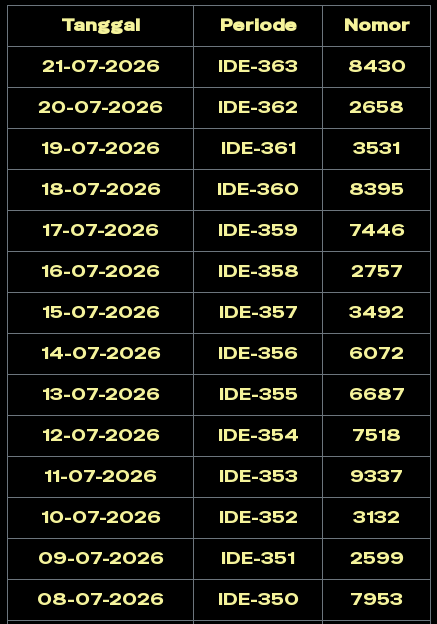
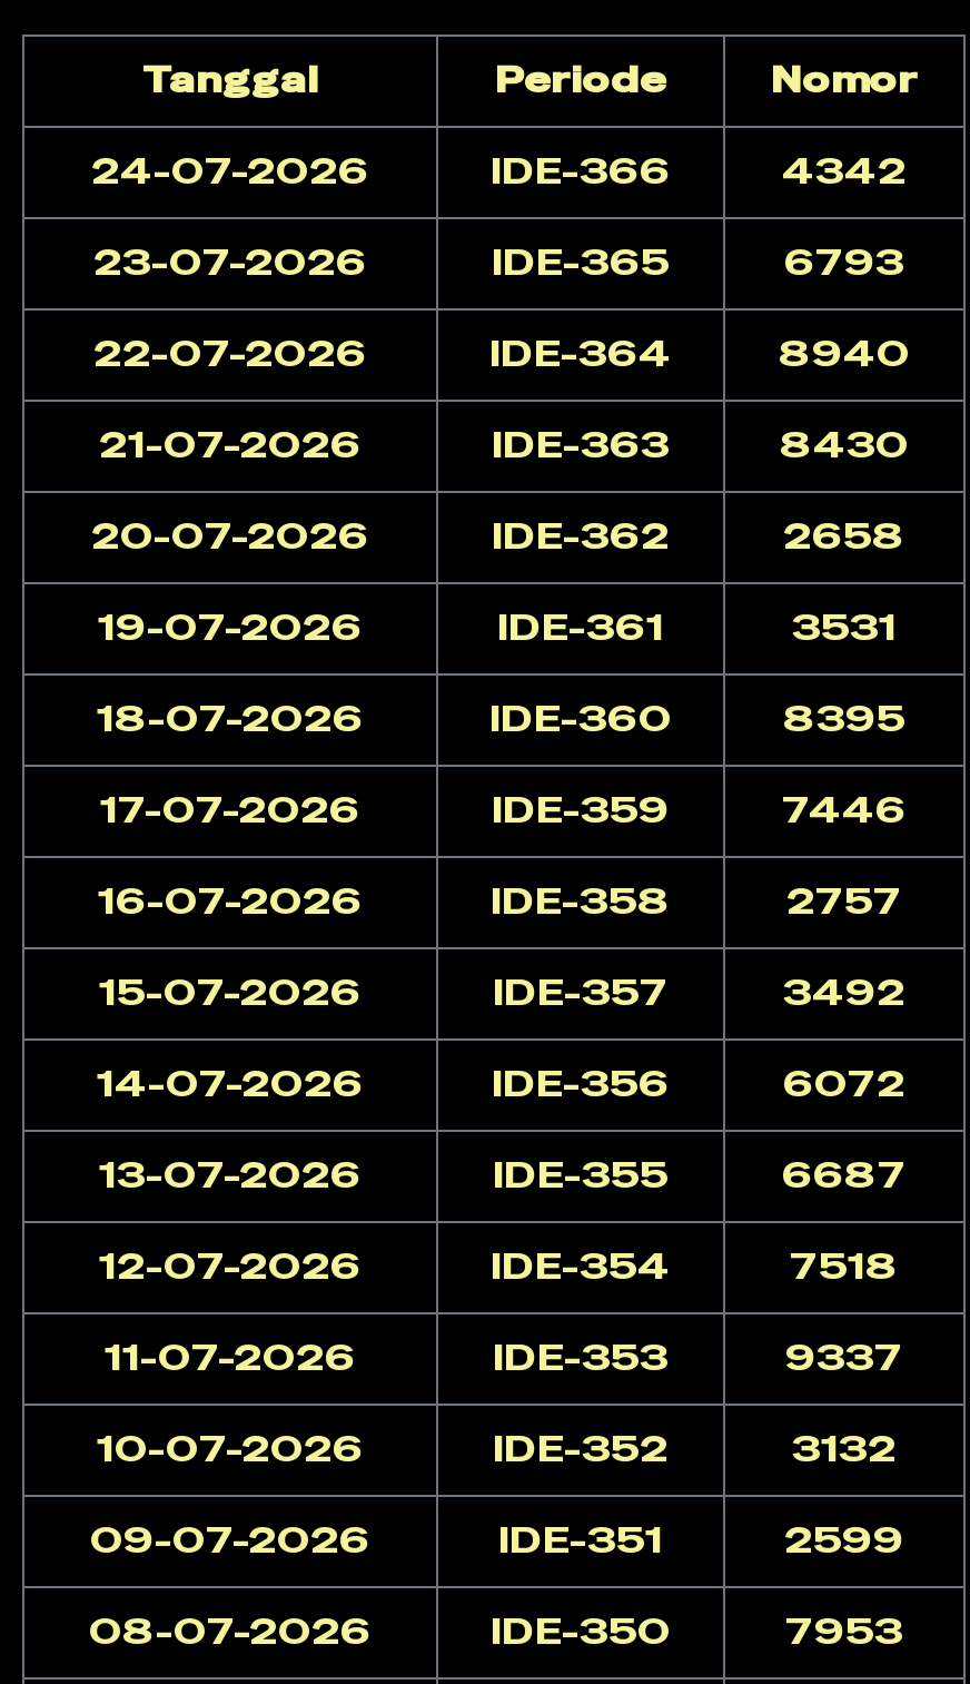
none -> [91,148,910,377] 24-07-2026 | IDE-366 | 4342 | 23-07-2026 | IDE-365 | 6793 | 22-07-2026 | IDE-364 | 8940

